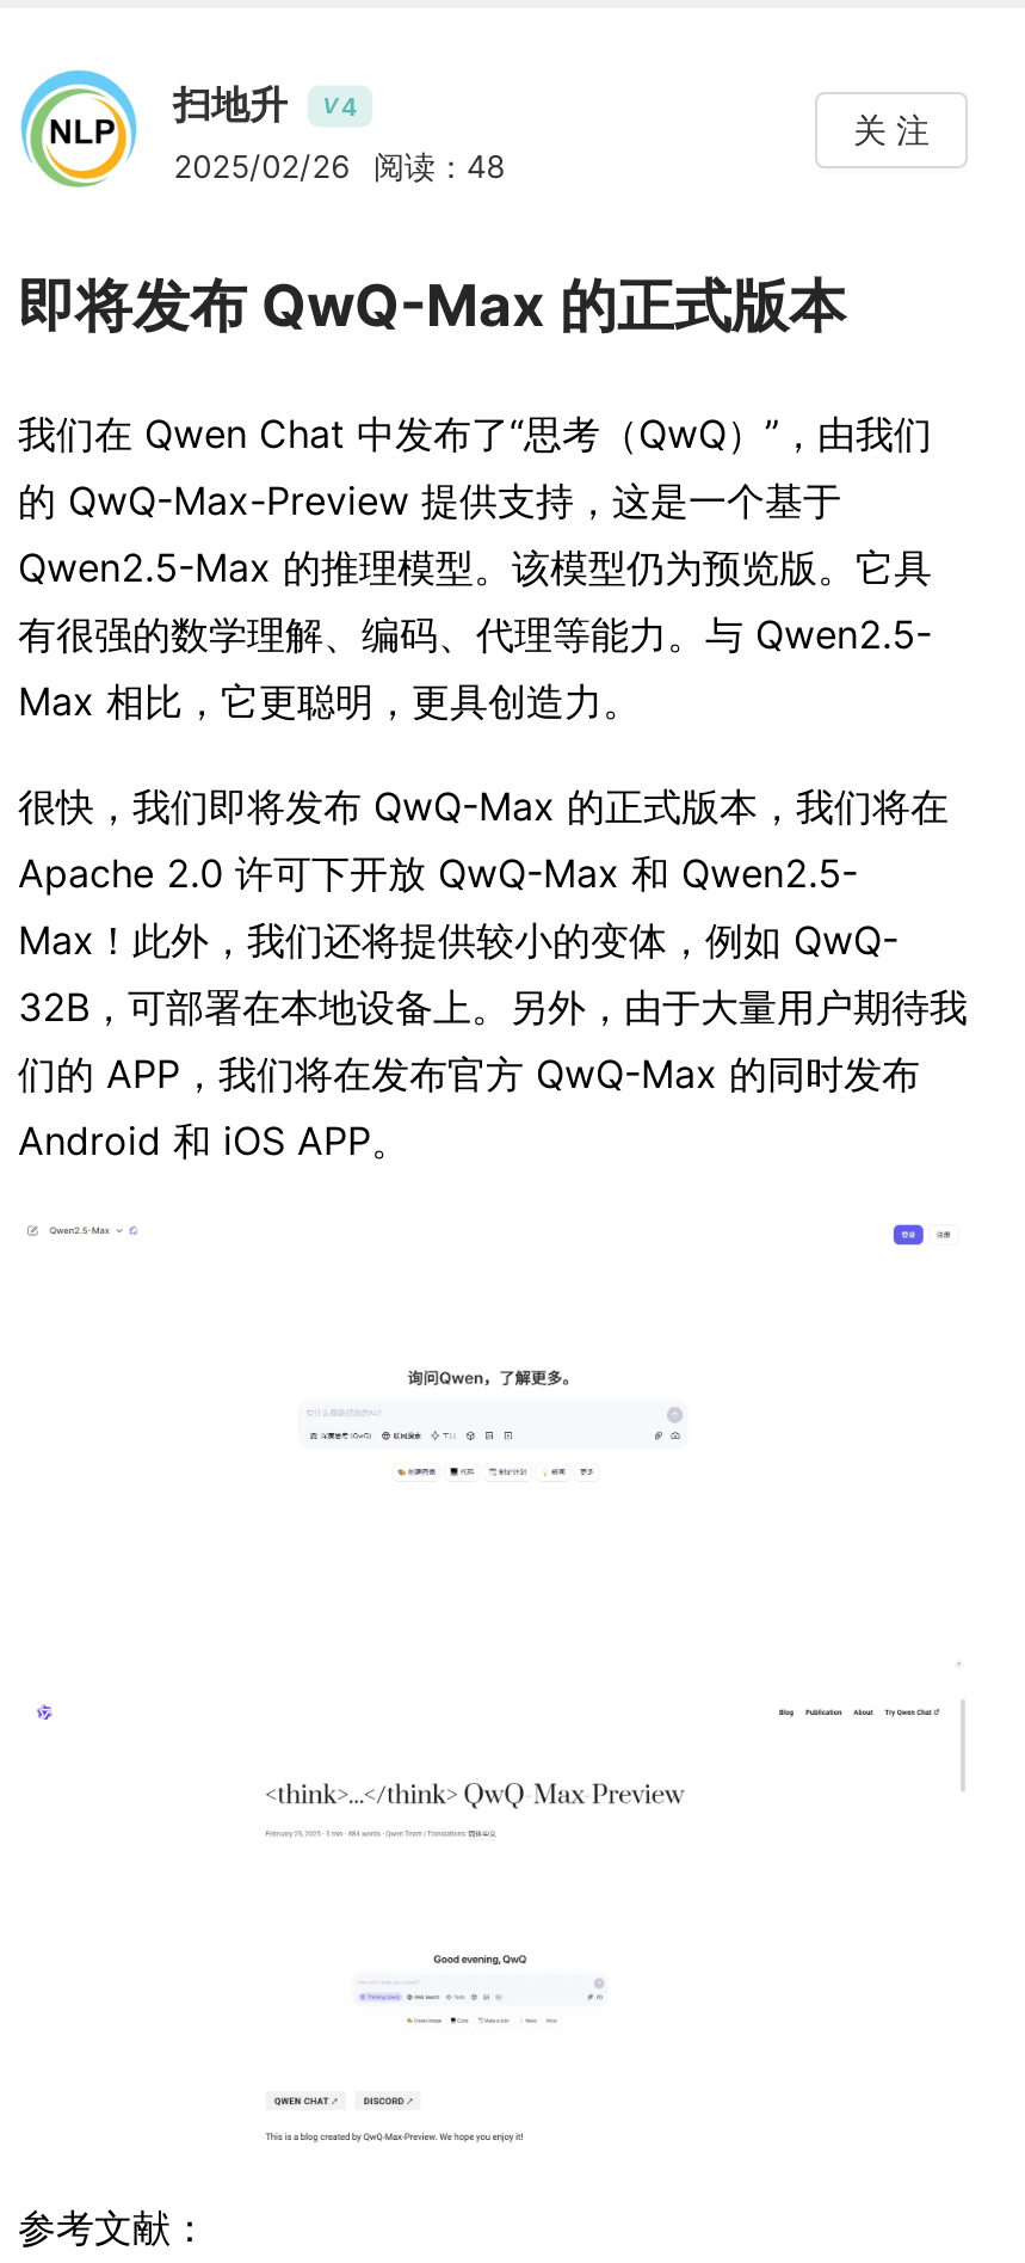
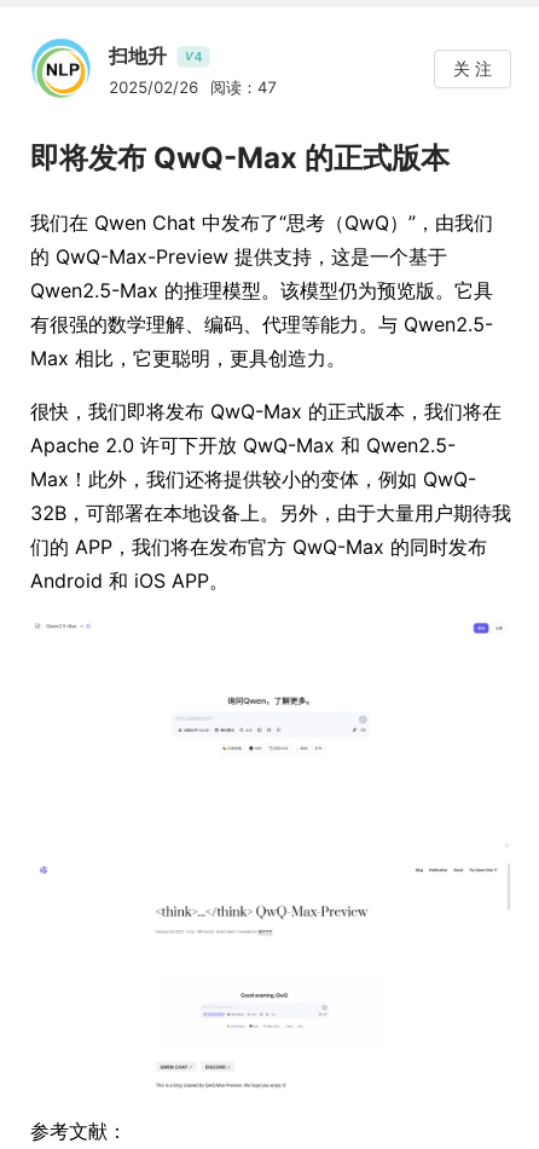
[173,147,505,185] 2025/02/26 阅读：48 -> [109,77,277,97] 2025/02/26 阅读：47

